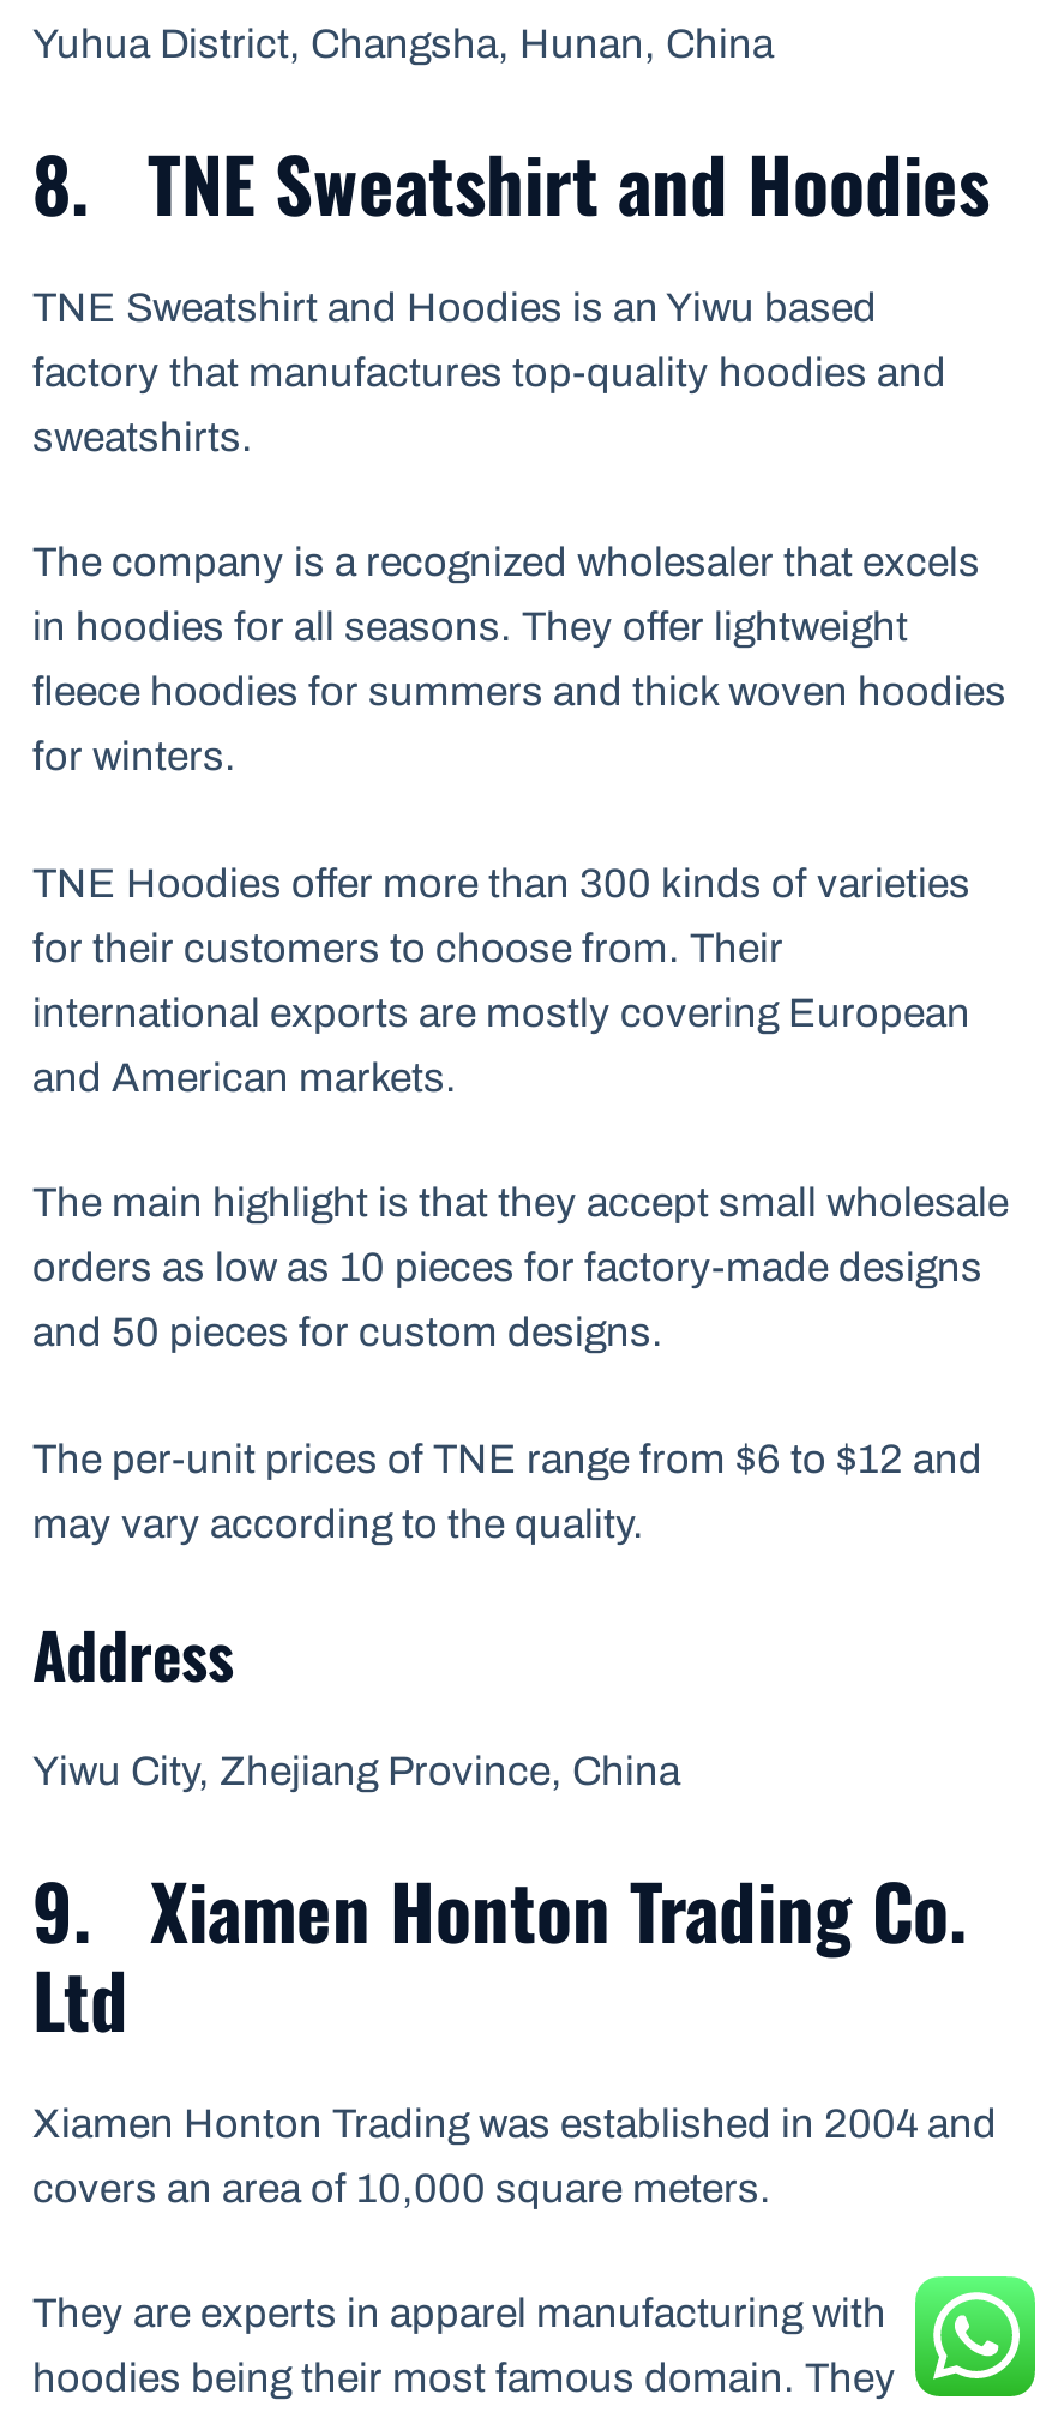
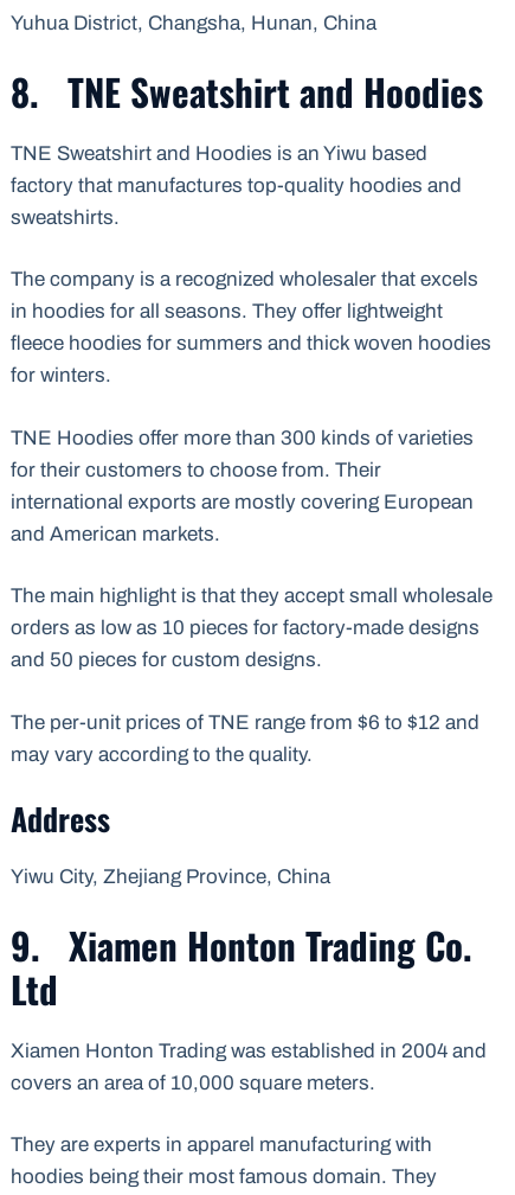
[913,2274,1038,2399] [image] -> none

